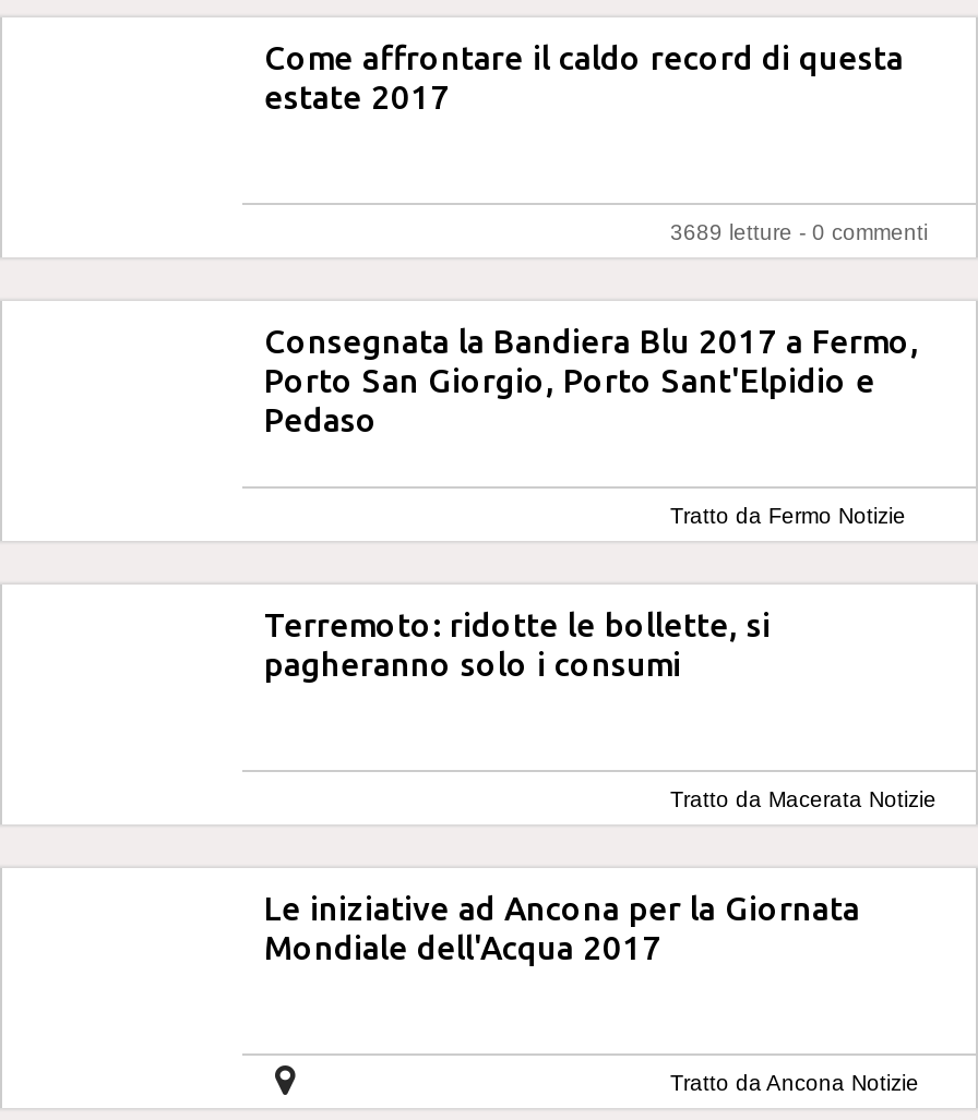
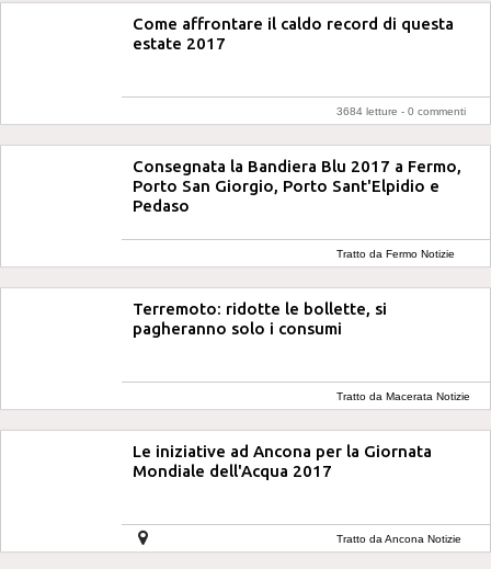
[670,220,928,244] 3689 letture - 0 commenti -> [336,105,466,117] 3684 letture - 0 commenti

